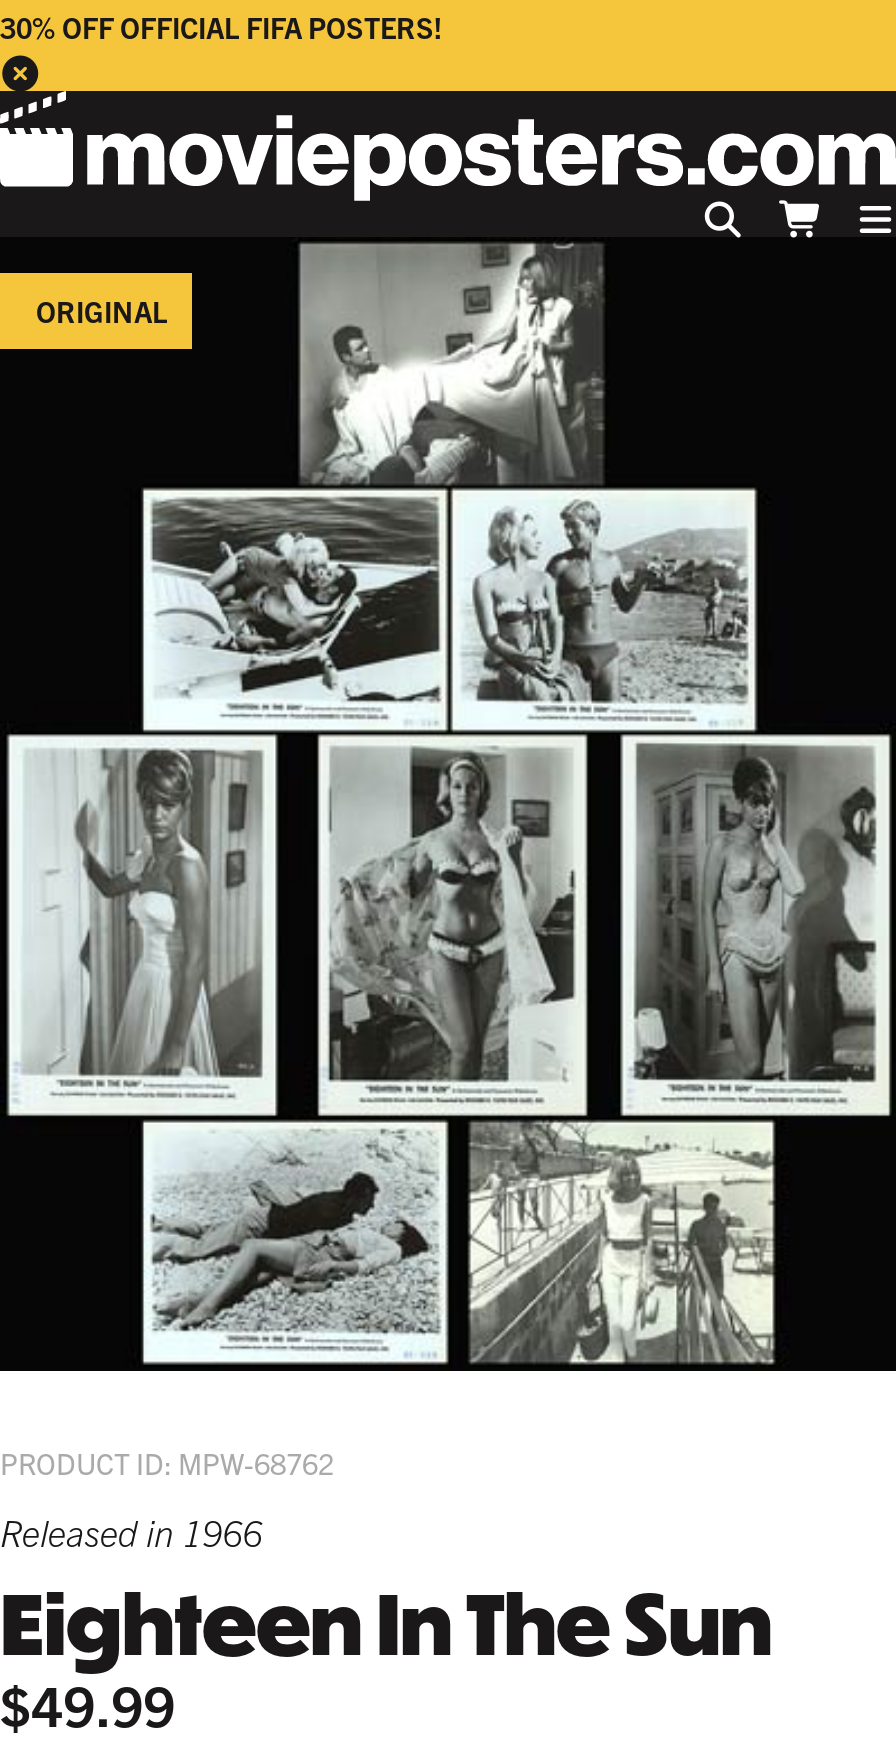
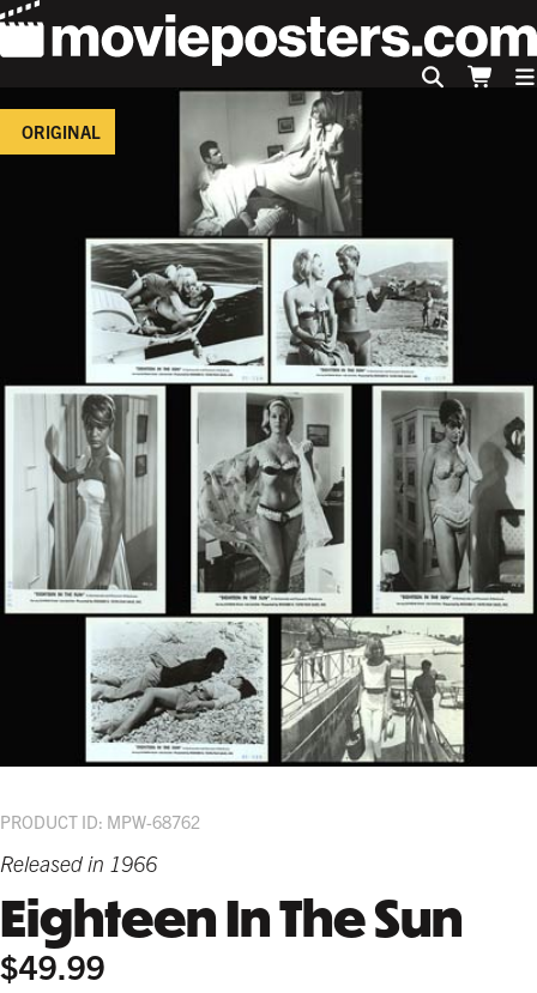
[0,9,442,45] 30% OFF OFFICIAL FIFA POSTERS! -> none

